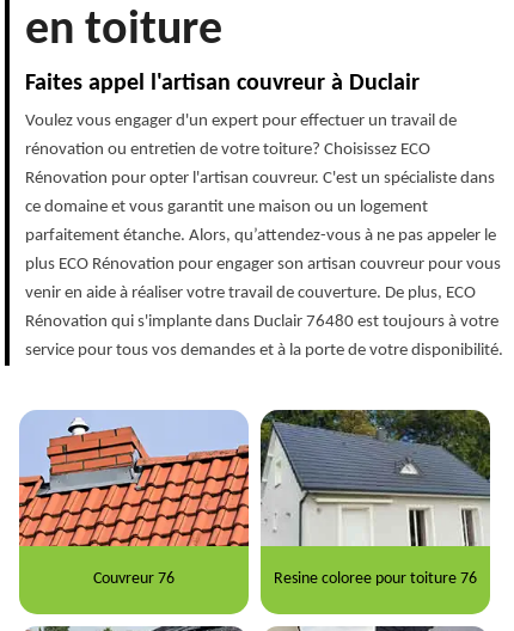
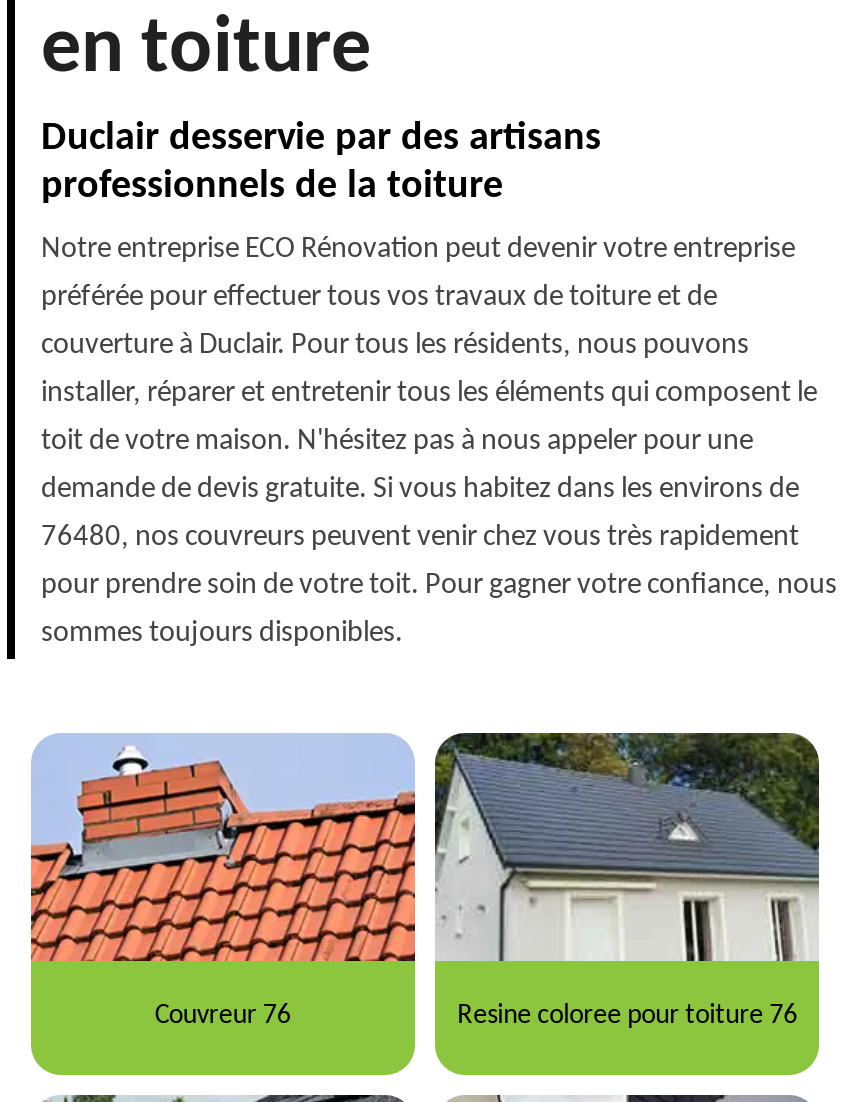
[25,72,420,95] Faites appel l'artisan couvreur à Duclair -> [41,118,601,206] Duclair desservie par des artisans | professionnels de la toiture
[25,112,457,130] Voulez vous engager d'un expert pour effectuer un travail de -> [41,234,795,264] Notre entreprise ECO Rénovation peut devenir votre entreprise
[25,141,430,159] rénovation ou entretien de votre toiture? Choisissez ECO -> [41,282,717,312] préférée pour effectuer tous vos travaux de toiture et de
[25,170,495,188] Rénovation pour opter l'artisan couvreur. C'est un spécialiste dans -> [41,330,749,360] couverture à Duclair. Pour tous les résidents, nous pouvons
[25,198,428,216] ce domaine et vous garantit une maison ou un logement -> [41,378,817,408] installer, réparer et entretenir tous les éléments qui composent le
[25,227,496,245] parfaitement étanche. Alors, qu’attendez-vous à ne pas appeler le -> [41,426,753,456] toit de votre maison. N'hésitez pas à nous appeler pour une
[25,256,501,274] plus ECO Rénovation pour engager son artisan couvreur pour vous -> [41,474,799,504] demande de devis gratuite. Si vous habitez dans les environs de
[25,284,476,302] venir en aide à réaliser votre travail de couverture. De plus, ECO -> [41,522,799,552] 76480, nos couvreurs peuvent venir chez vous très rapidement
[25,313,498,331] Rénovation qui s'implante dans Duclair 76480 est toujours à votre -> [41,570,837,600] pour prendre soin de votre toit. Pour gagner votre confiance, nous
[25,342,503,360] service pour tous vos demandes et à la porte de votre disponibilité. -> [41,618,403,648] sommes toujours disponibles.

